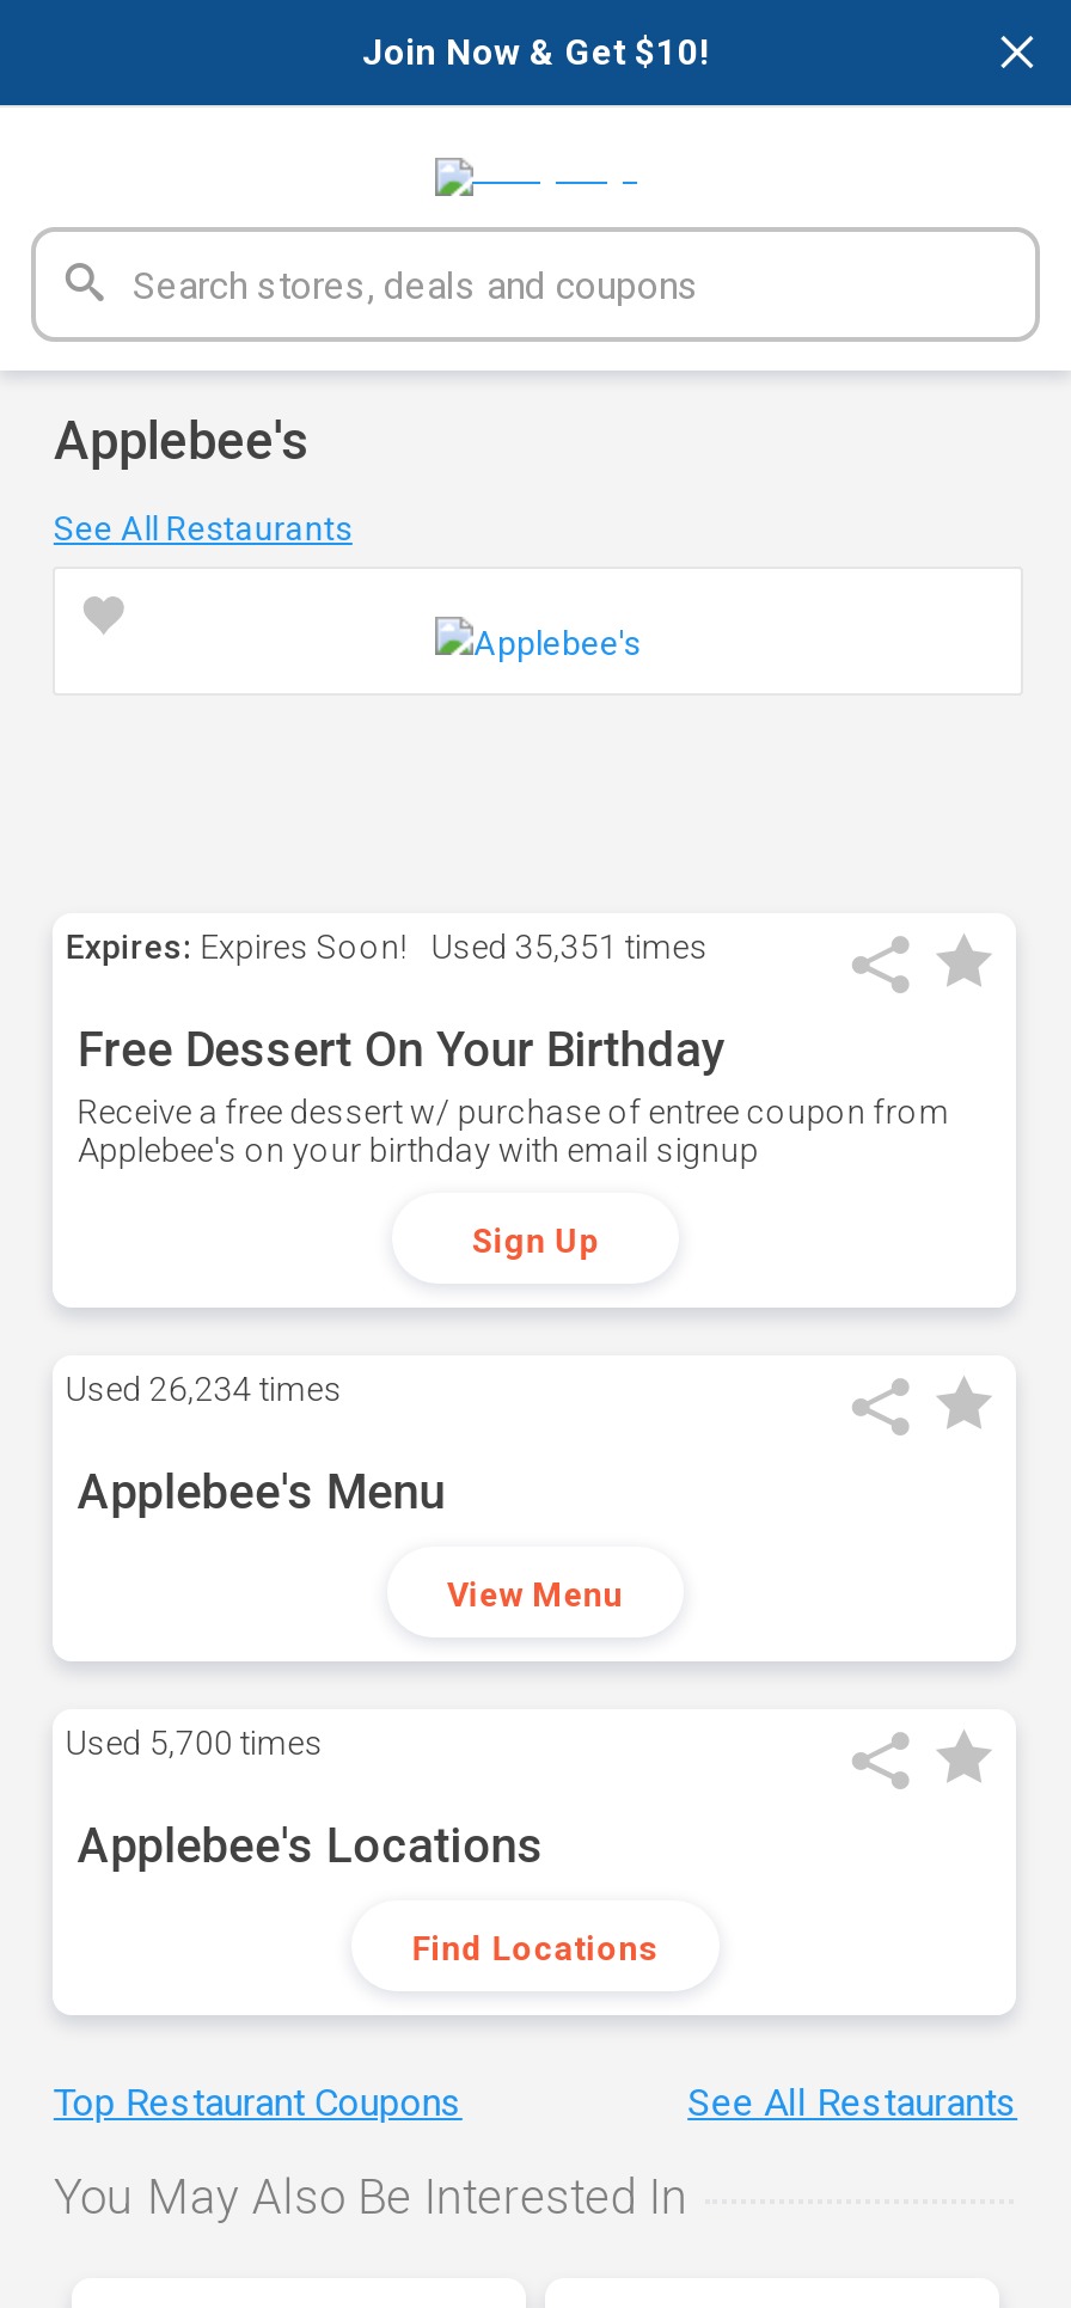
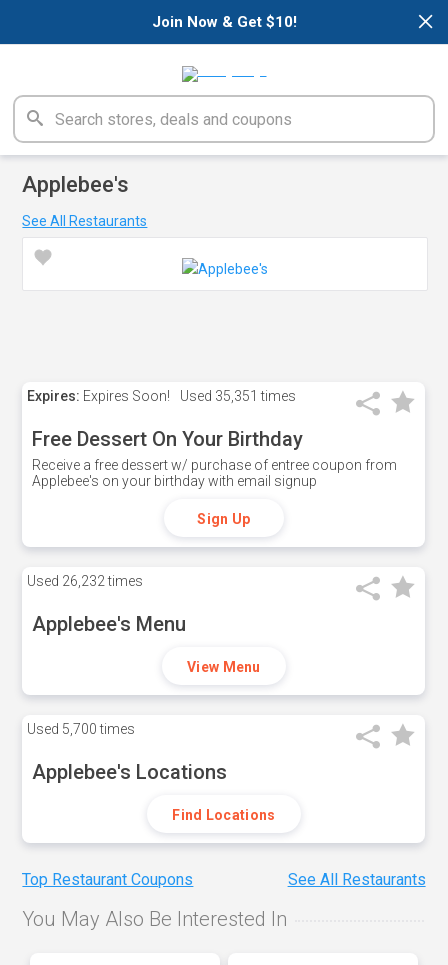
[66,1370,343,1408] Used 26,234 times -> [27,573,143,589] Used 26,232 times

